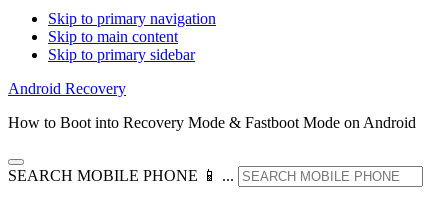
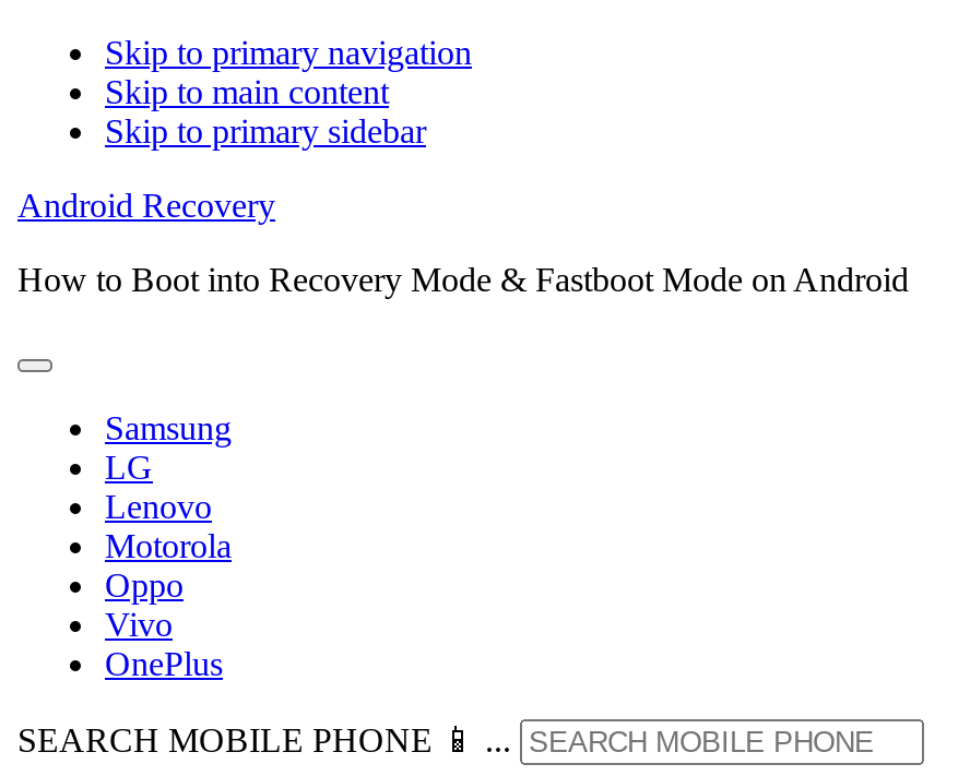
none -> [105,409,232,682] Samsung | LG | Lenovo | Motorola | Oppo | Vivo | OnePlus

